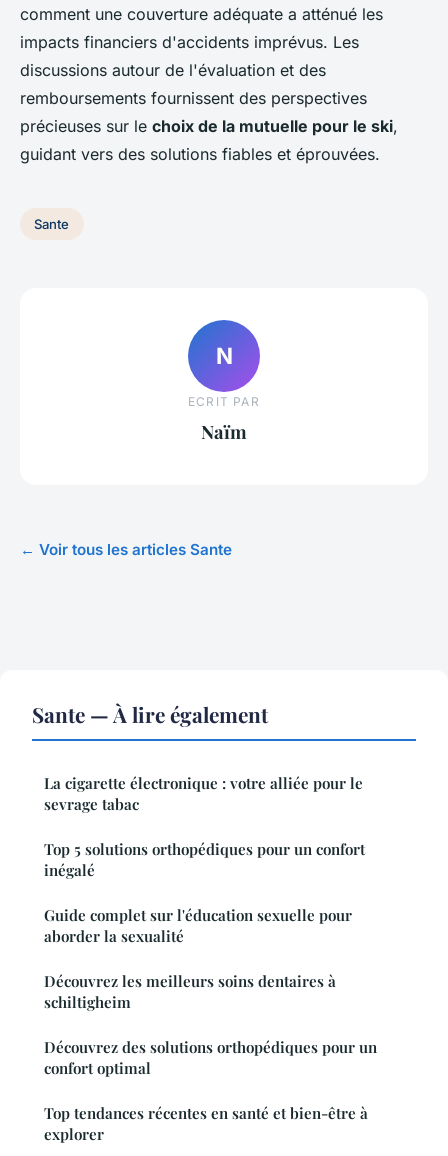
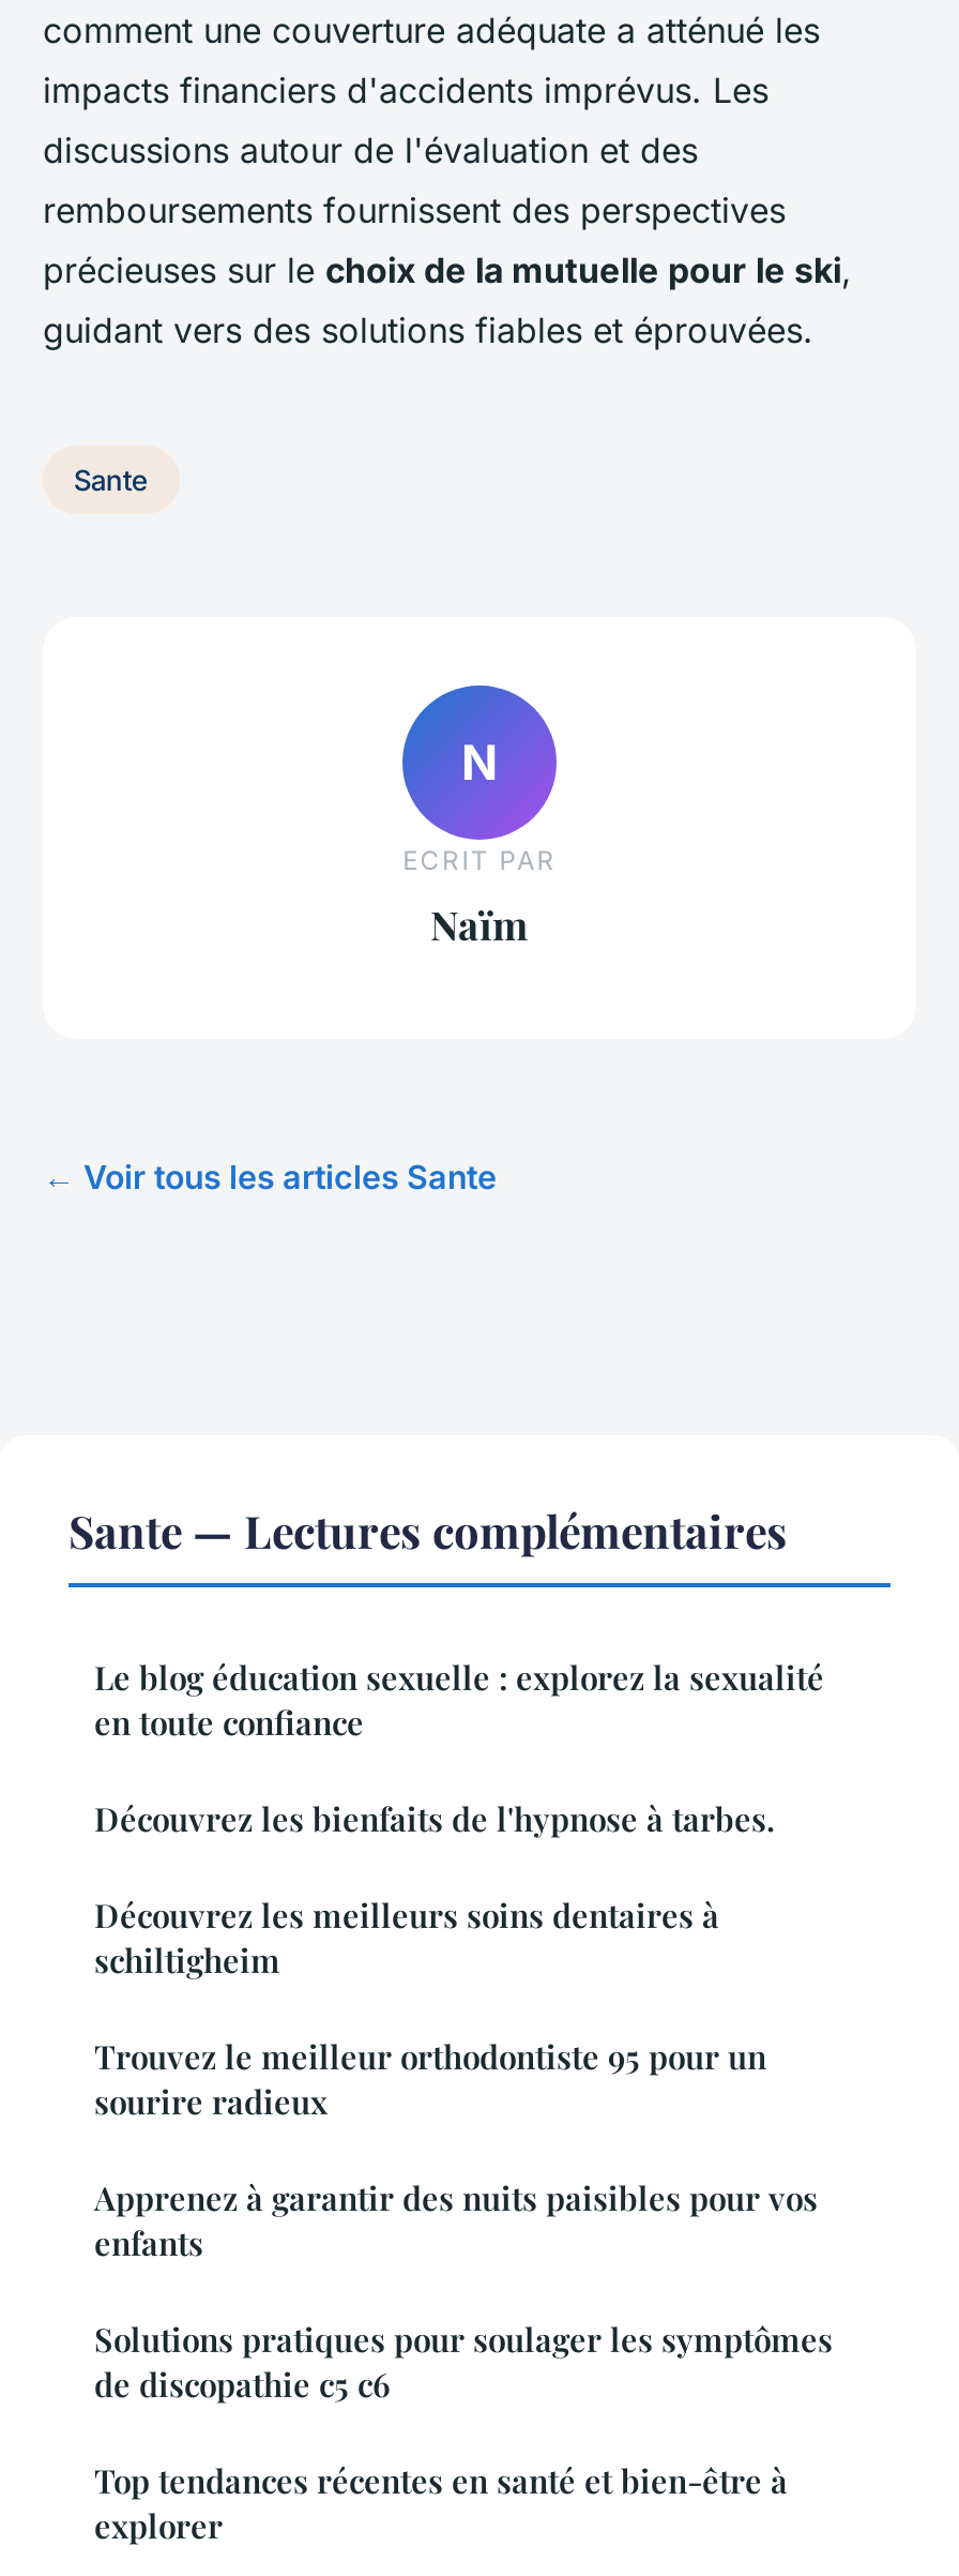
[32,700,365,946] Sante — À lire également | La cigarette électronique : votre alliée pour le | sevrage tabac | Top 5 solutions orthopédiques pour un confort | inégalé | Guide complet sur l'éducation sexuelle pour | aborder la sexualité -> [68,1500,824,1841] Sante — Lectures complémentaires | Le blog éducation sexuelle : explorez la sexualité | en toute confiance | Découvrez les bienfaits de l'hypnose à tarbes.
moved [44,971,336,1012] -> [94,1894,719,1982]: Découvrez les meilleurs soins dentaires à | schiltigheim
[44,1037,377,1078] Découvrez des solutions orthopédiques pour un | confort optimal -> [94,2036,833,2406] Trouvez le meilleur orthodontiste 95 pour un | sourire radieux | Apprenez à garantir des nuits paisibles pour vos | enfants | Solutions pratiques pour soulager les symptômes | de discopathie c5 c6

